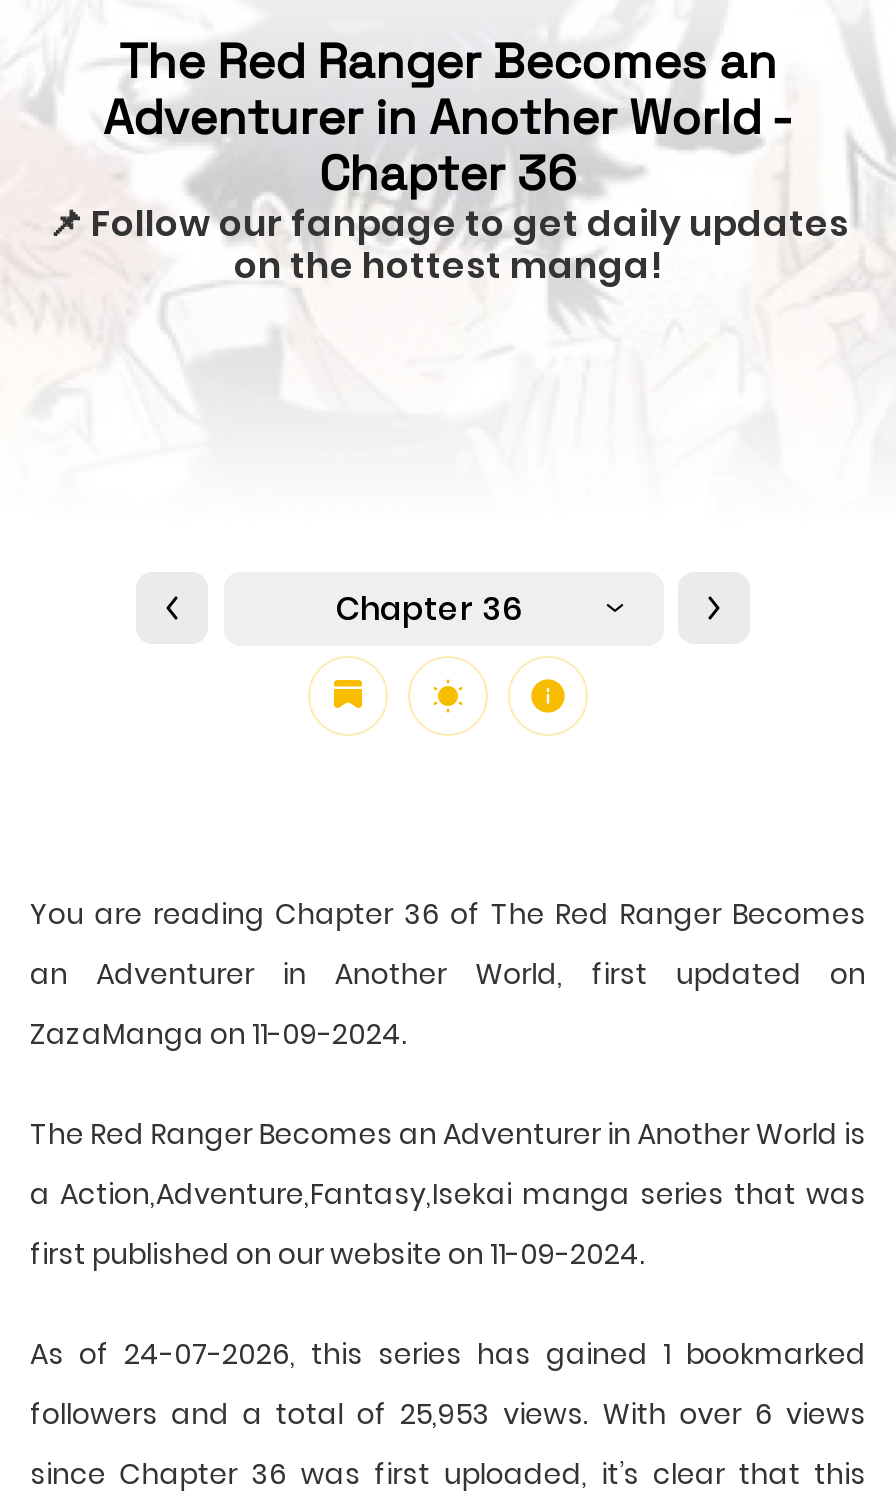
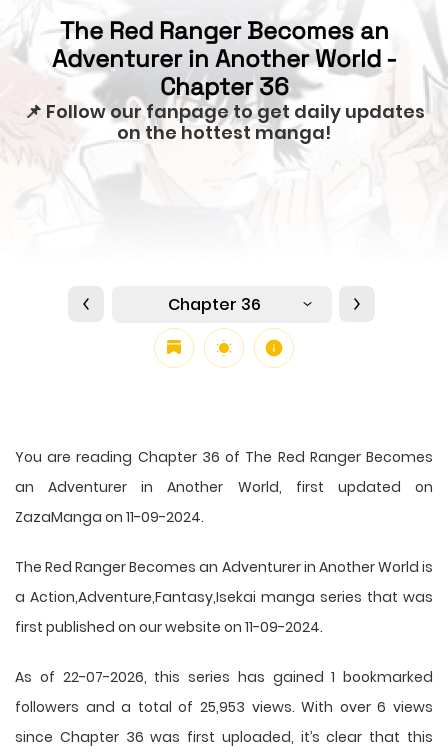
[30,1334,866,1374] As of 24-07-2026, this series has gained 1 bookmarked -> [15,667,433,687] As of 22-07-2026, this series has gained 1 bookmarked

